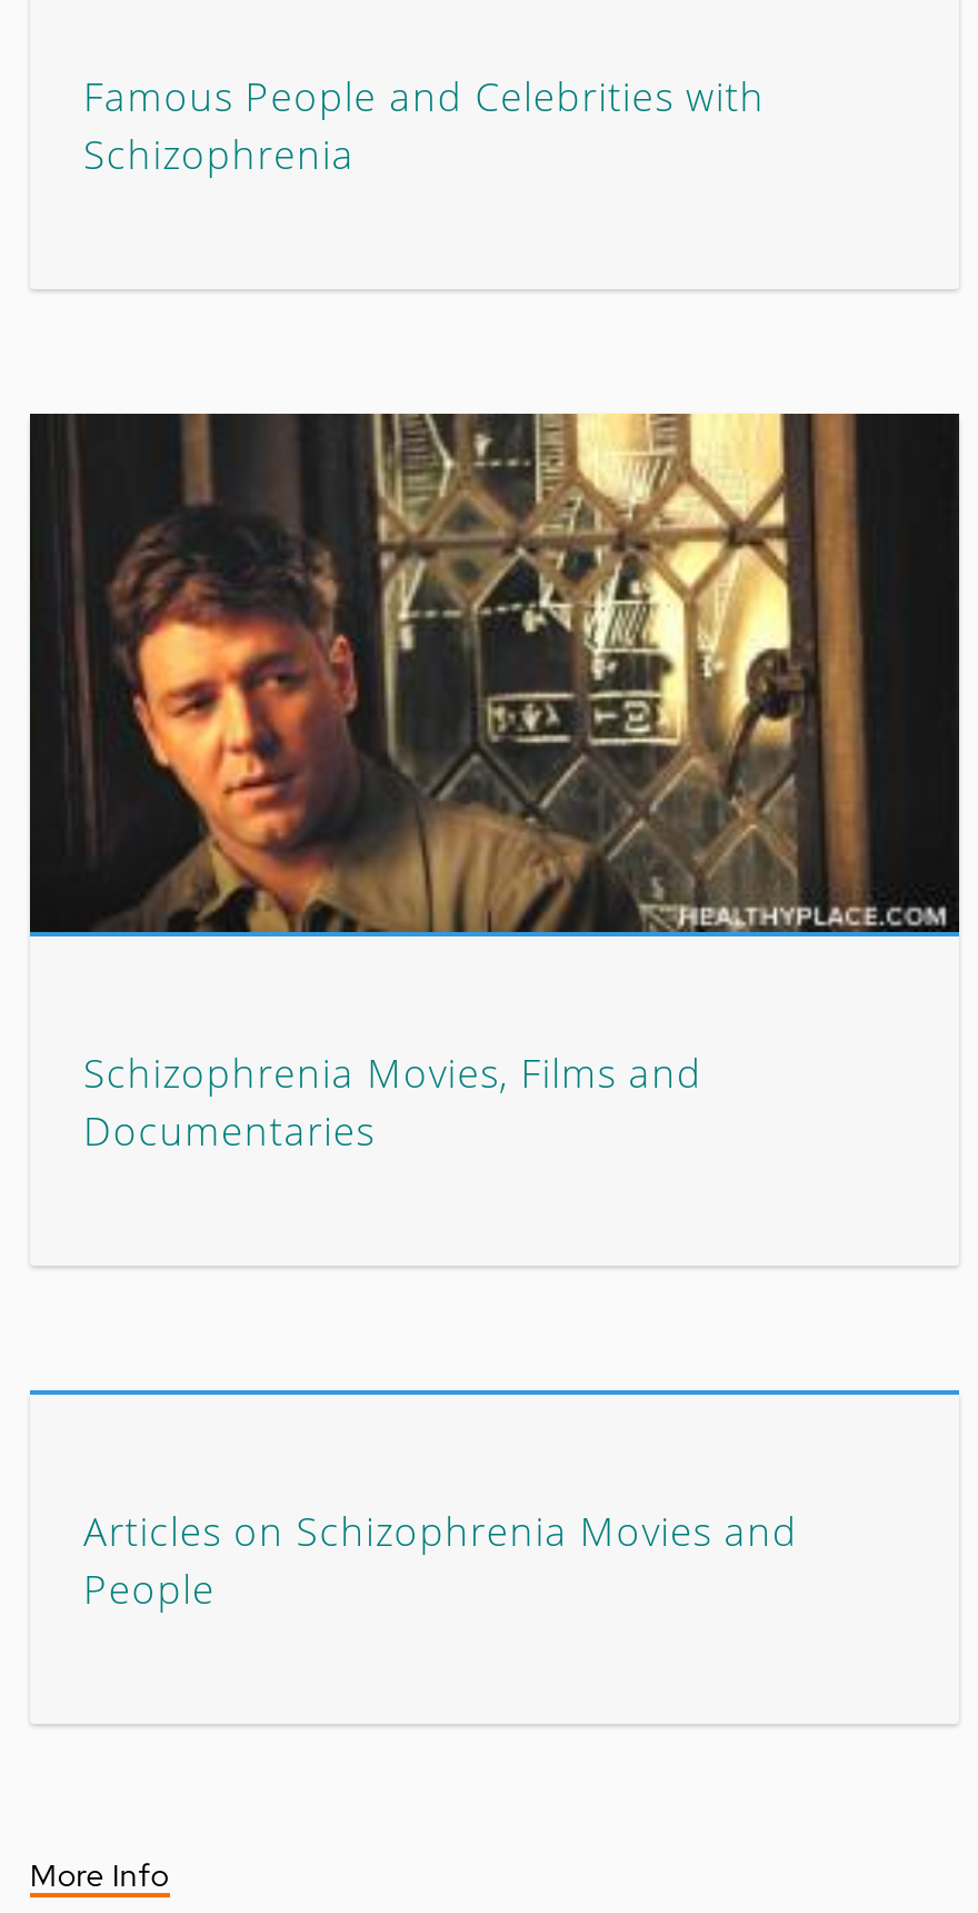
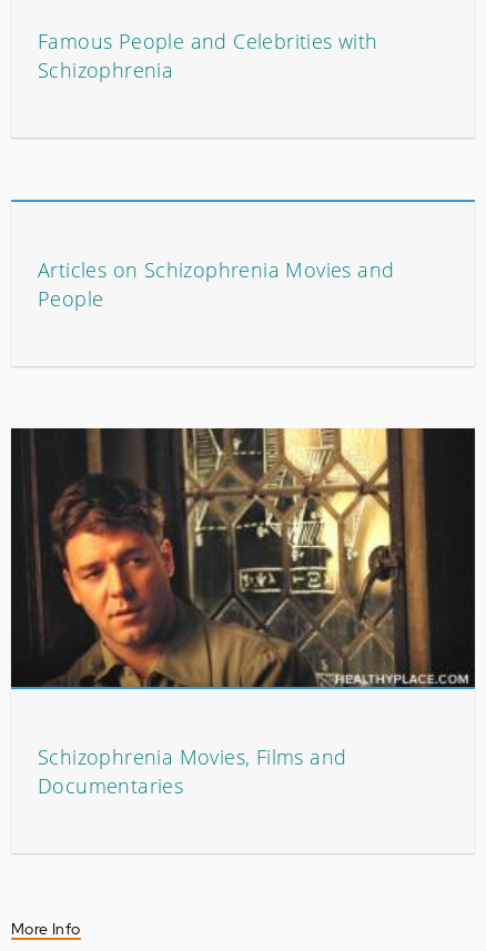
moved [28,412,961,939] -> [10,427,476,688]: [image]
moved [83,1045,702,1156] -> [38,743,347,799]: Schizophrenia Movies, Films and | Documentaries
moved [83,1503,798,1614] -> [38,257,394,312]: Articles on Schizophrenia Movies and | People

